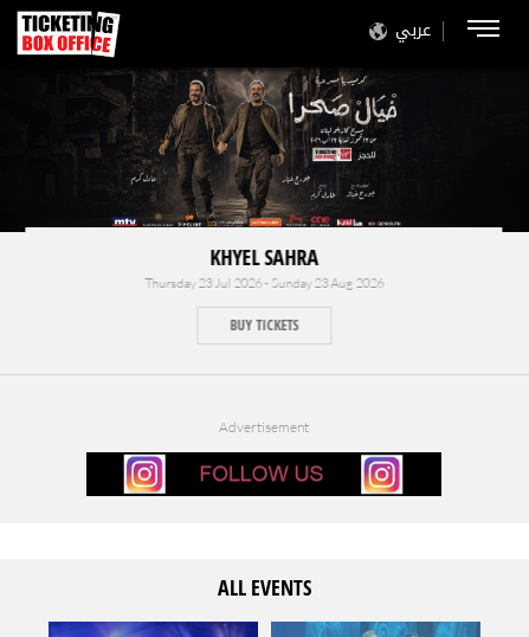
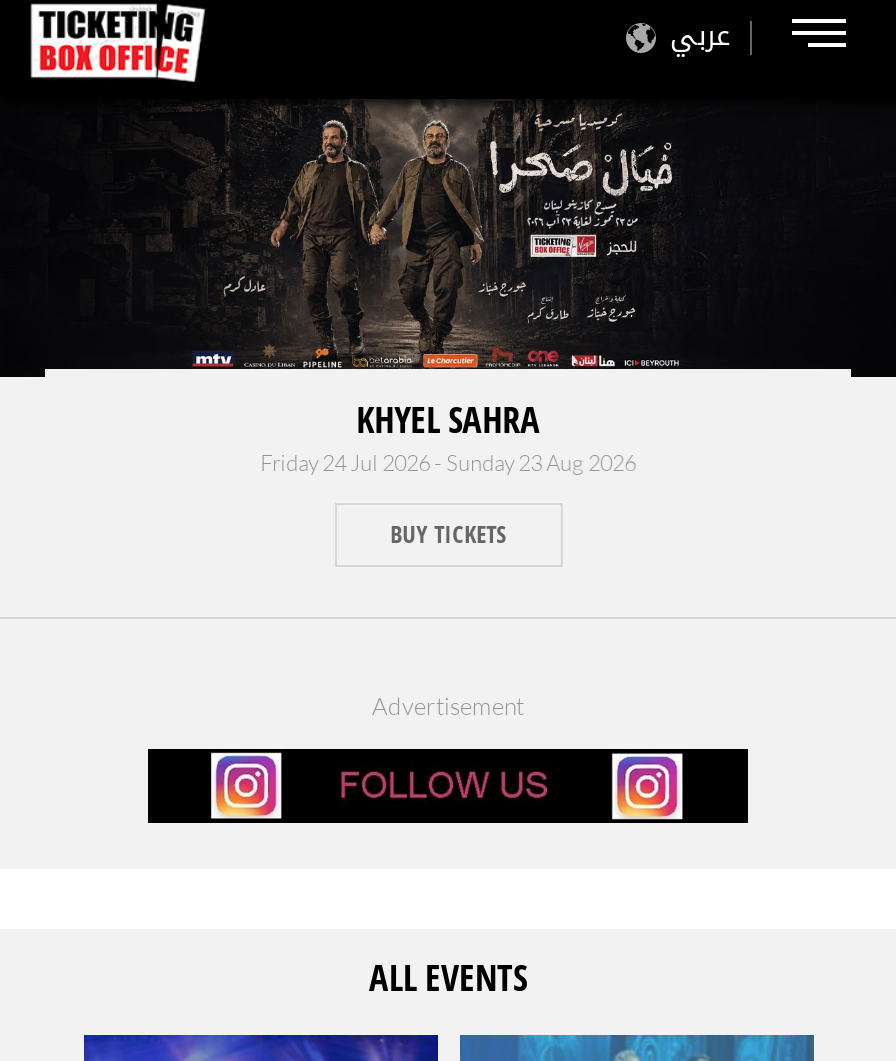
[144,275,383,292] Thursday 23 Jul 2026 - Sunday 23 Aug 2026 -> [260,450,636,478] Friday 24 Jul 2026 - Sunday 23 Aug 2026

